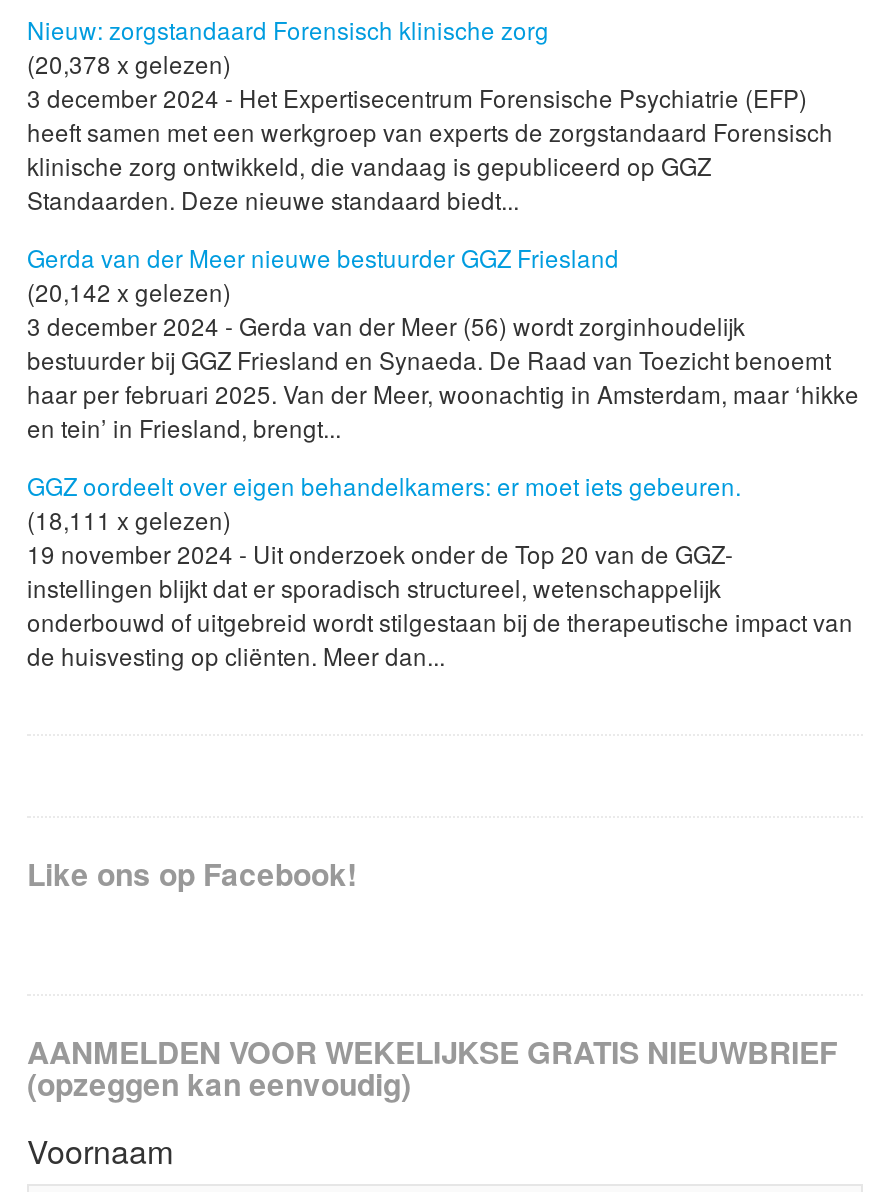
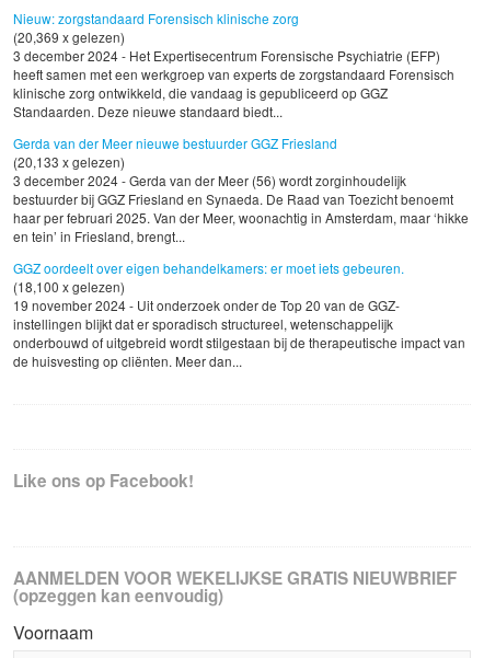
[27,45,231,79] (20,378 x gelezen) -> [13,27,125,46] (20,369 x gelezen)
[27,273,231,307] (20,142 x gelezen) -> [13,152,125,170] (20,133 x gelezen)
[27,501,231,535] (18,111 x gelezen) -> [13,276,125,295] (18,100 x gelezen)

